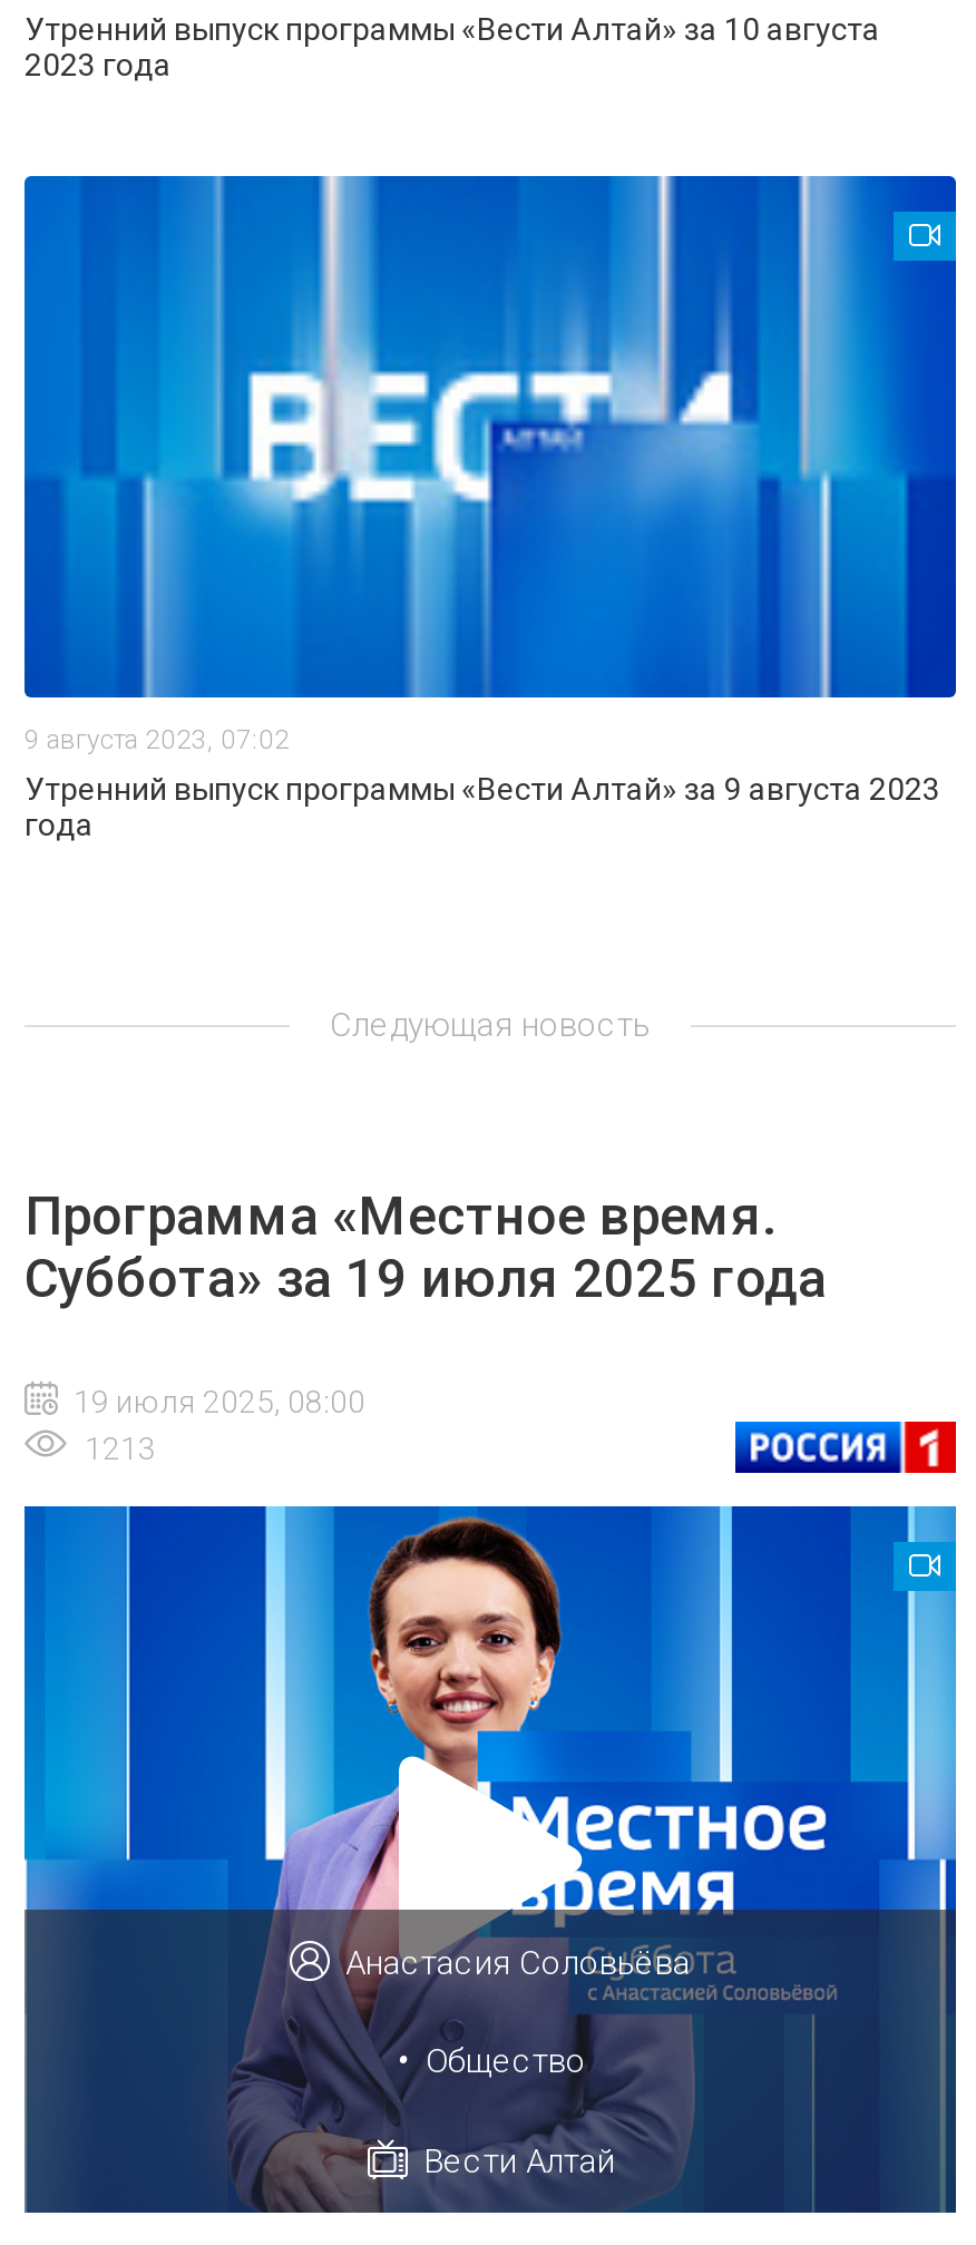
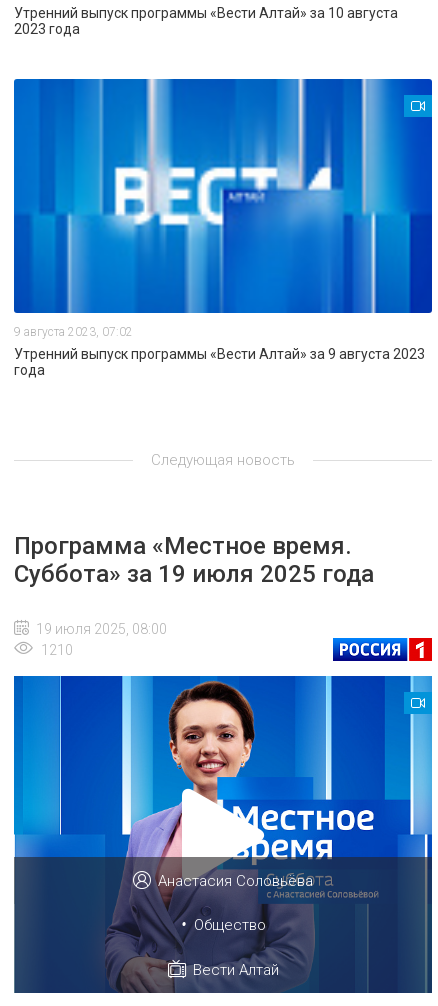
[78,1431,156,1467] 1213 -> [38,642,73,658] 1210

